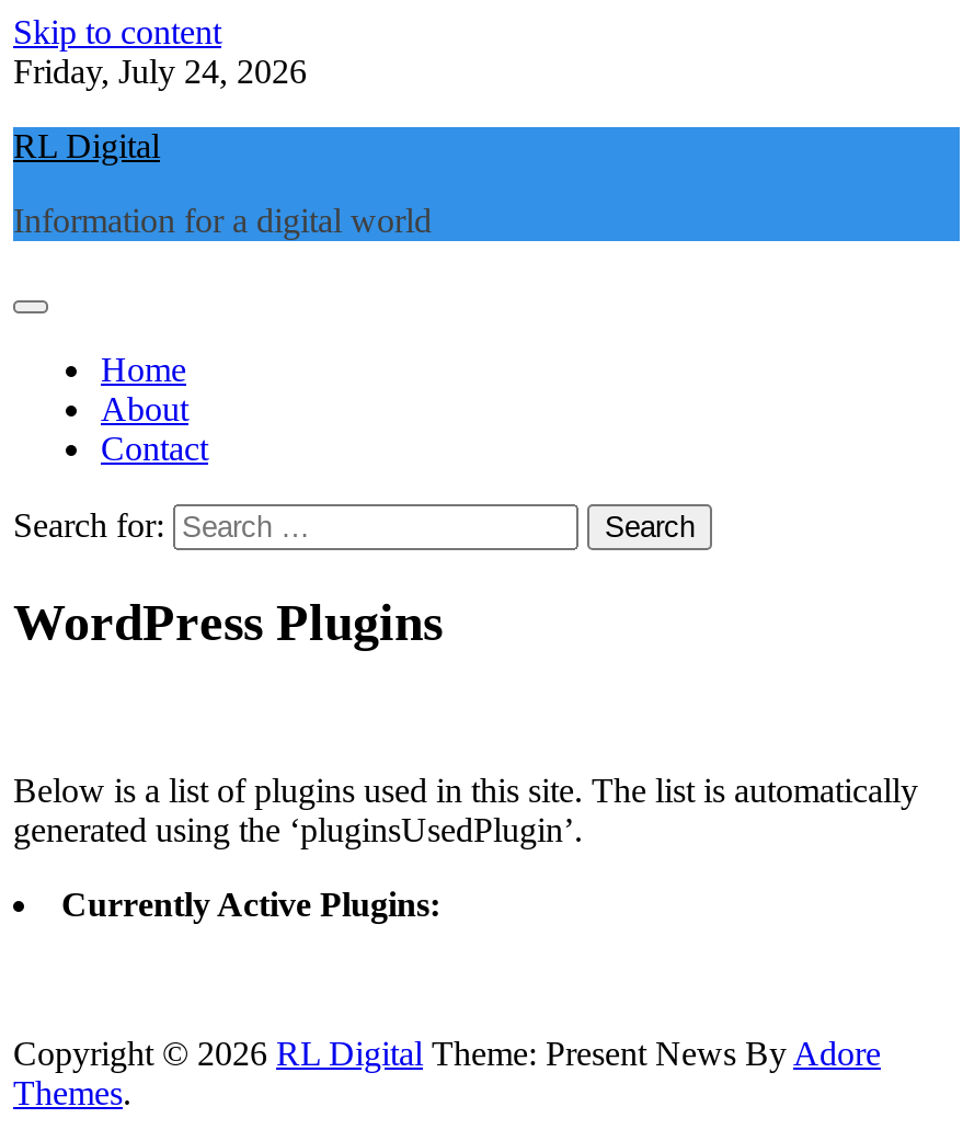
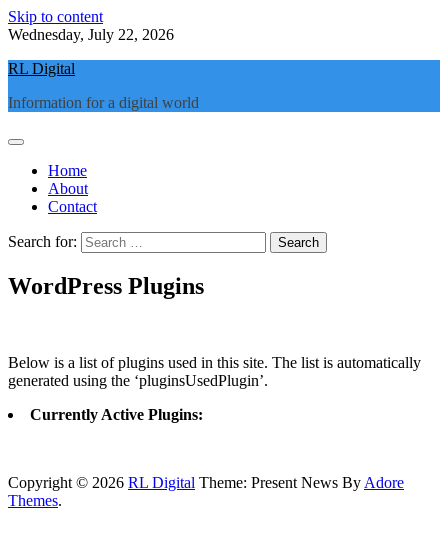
[13,53,307,90] Friday, July 24, 2026 -> [8,26,174,43] Wednesday, July 22, 2026

